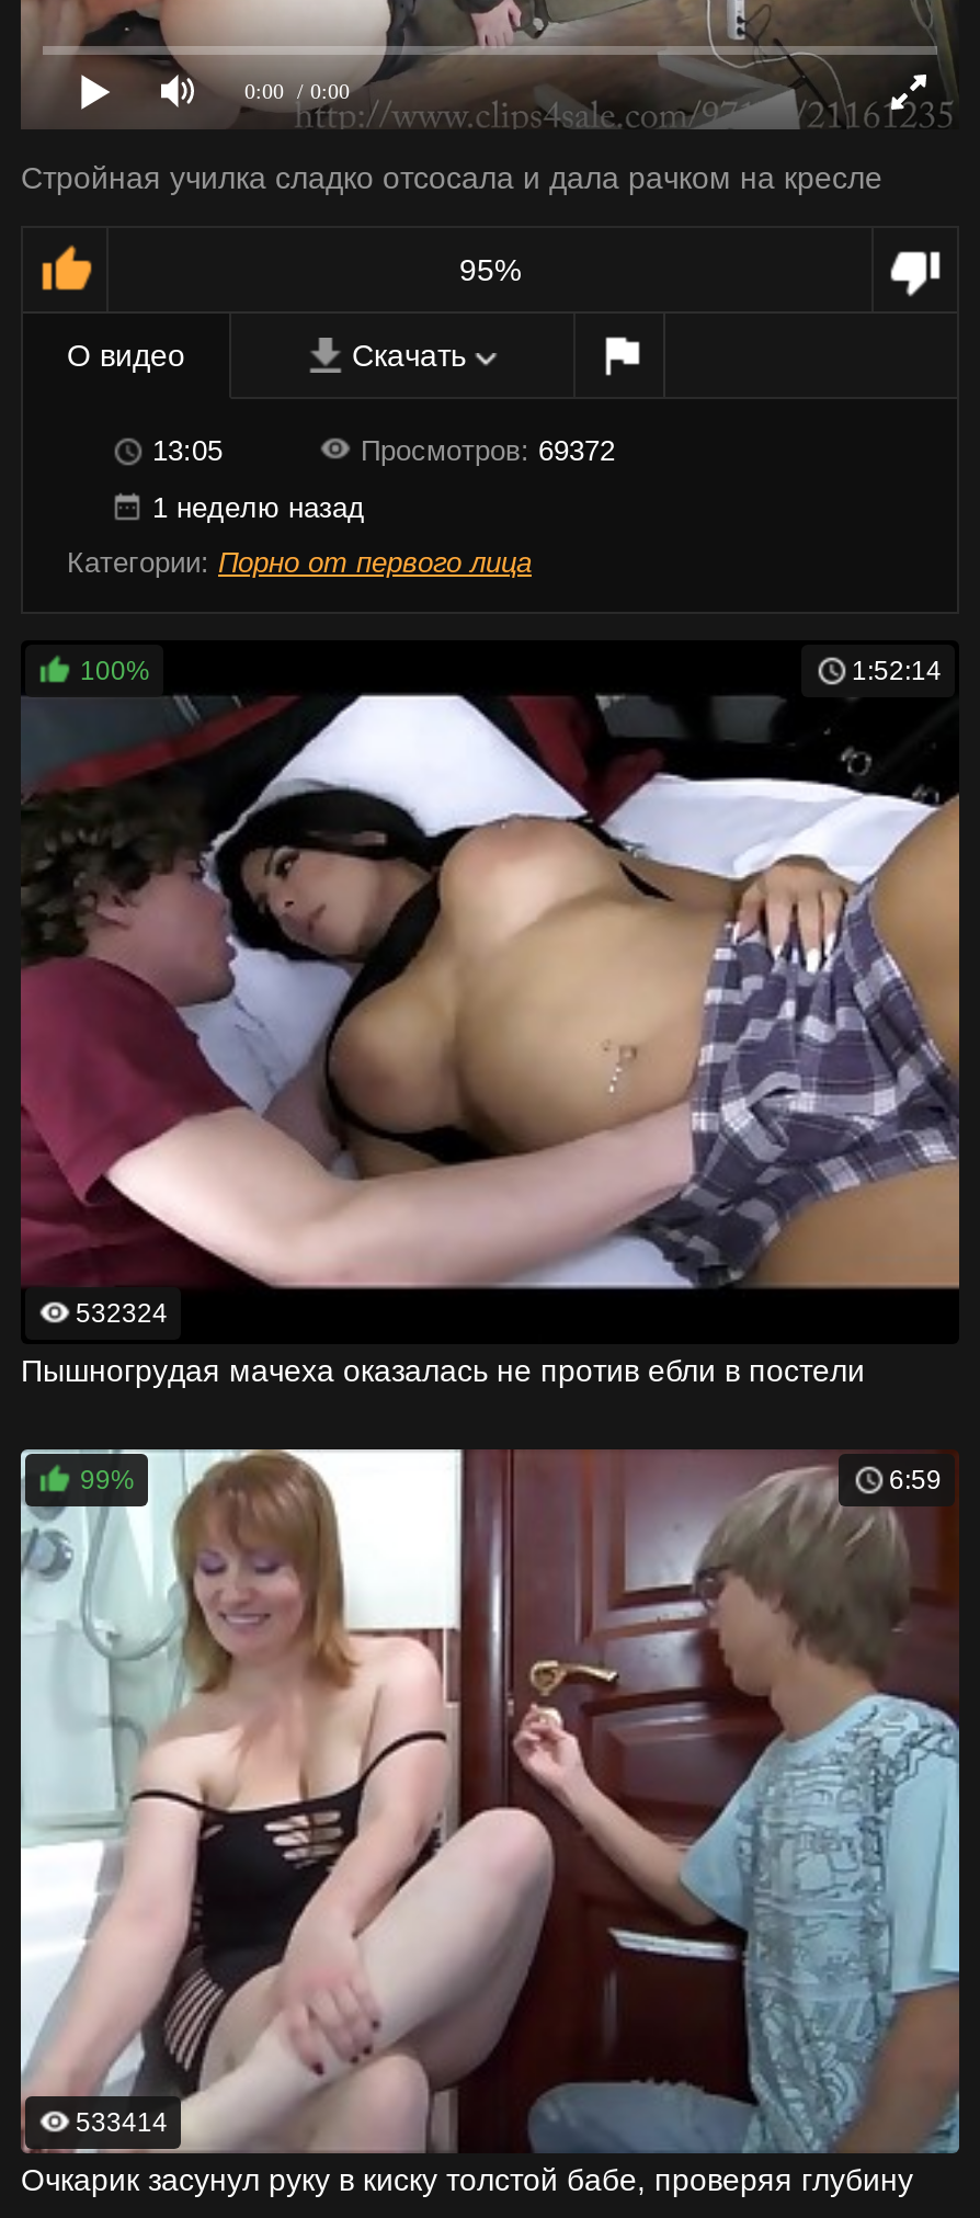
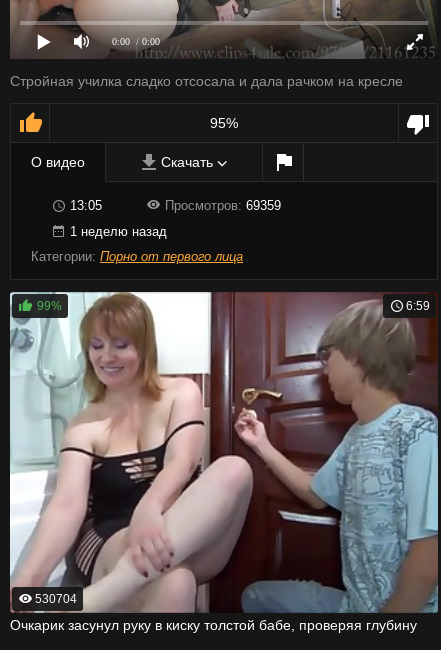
[361,434,615,467] Просмотров: 69372 -> [165,198,281,213] Просмотров: 69359
[21,640,961,1289] [image] | 100% | 1:52:14 -> none
[21,1298,865,1388] 532324 | Пышногрудая мачеха оказалась не против ебли в постели -> none
[76,2107,168,2138] 533414 -> [35,592,77,606] 530704

